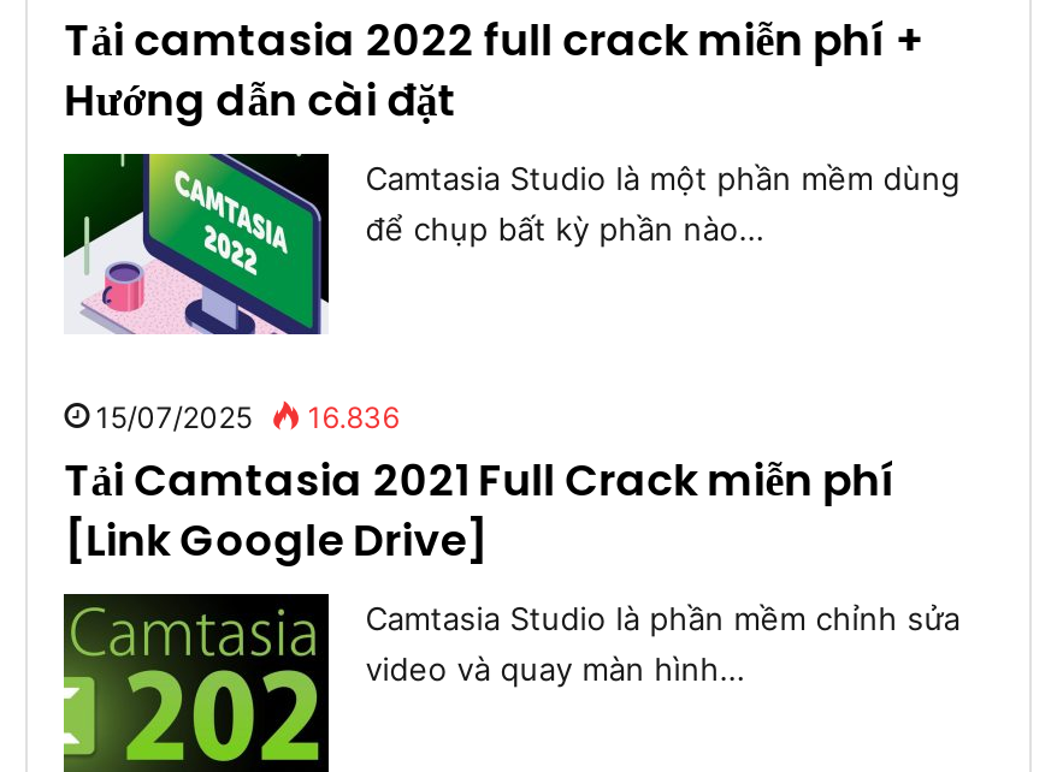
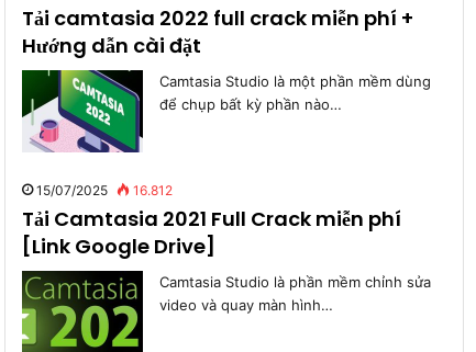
[96,398,399,434] 15/07/2025 16.836 -> [37,182,173,198] 15/07/2025 16.812

